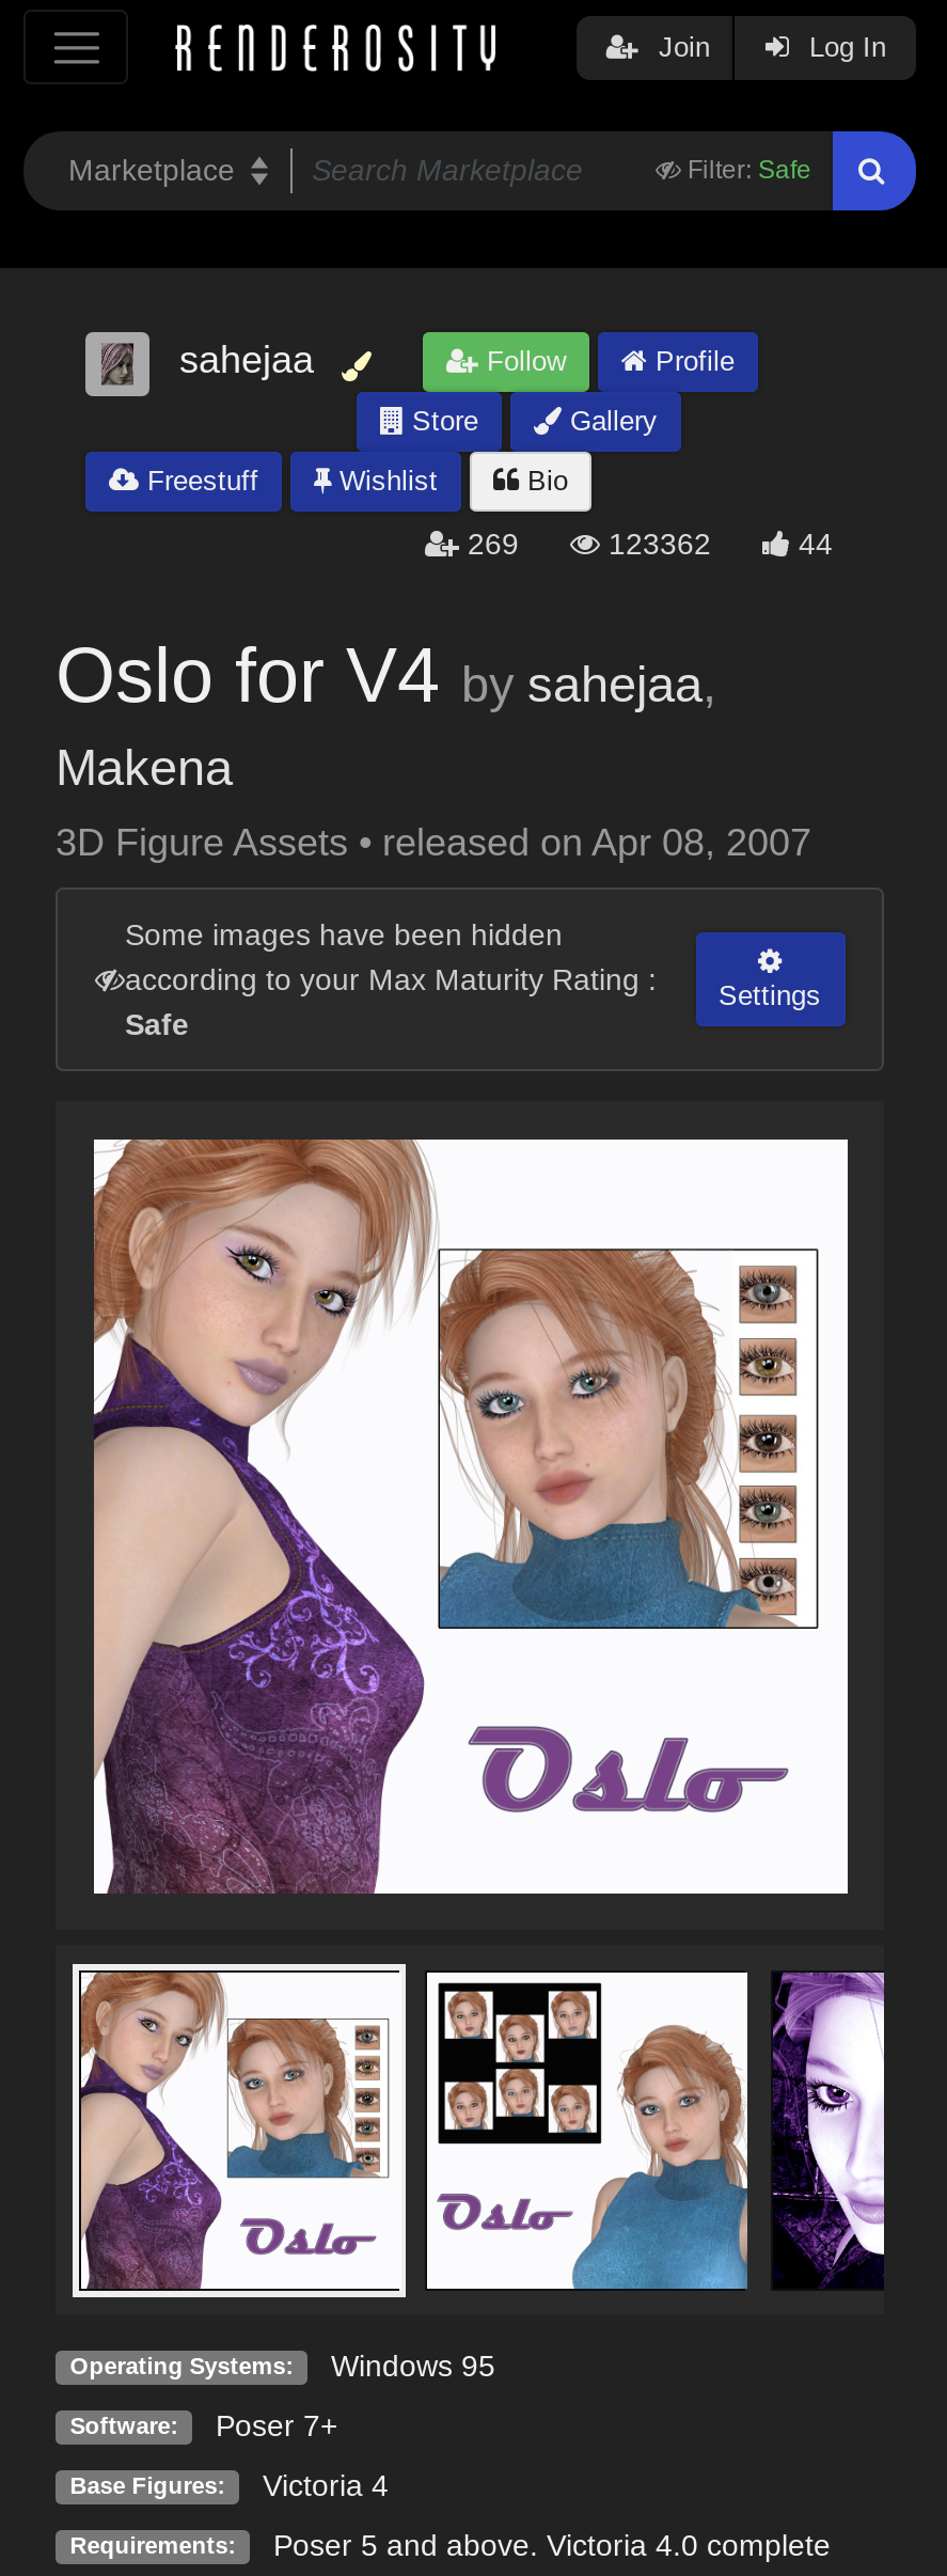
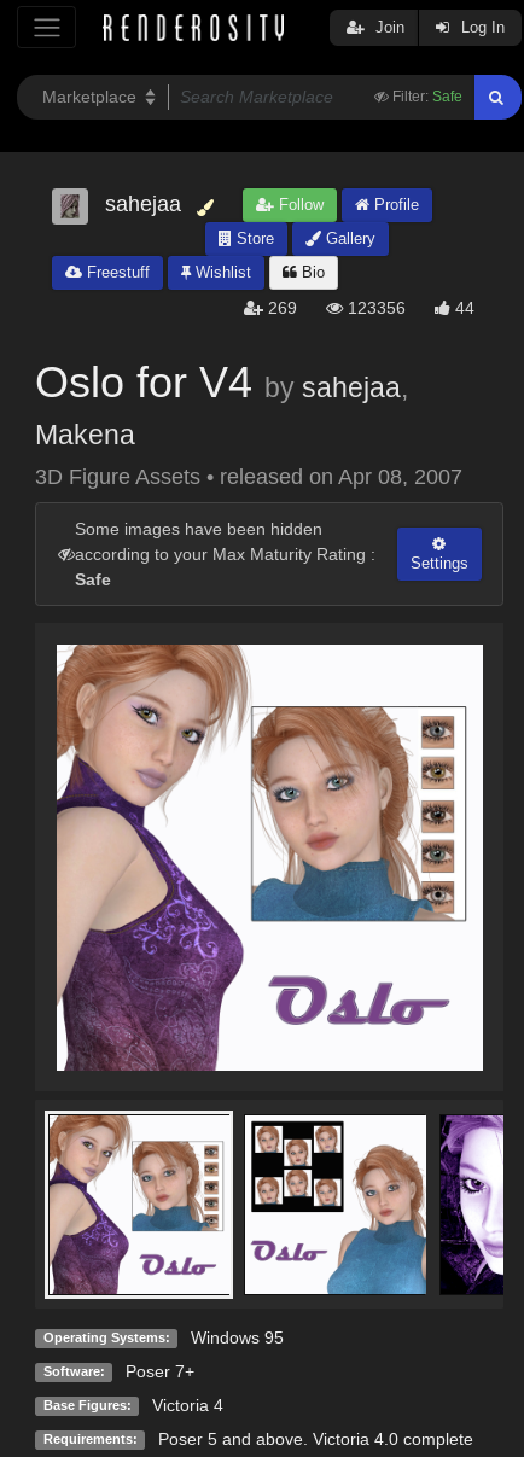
[600,527,711,561] 123362 -> [343,298,406,318] 123356

